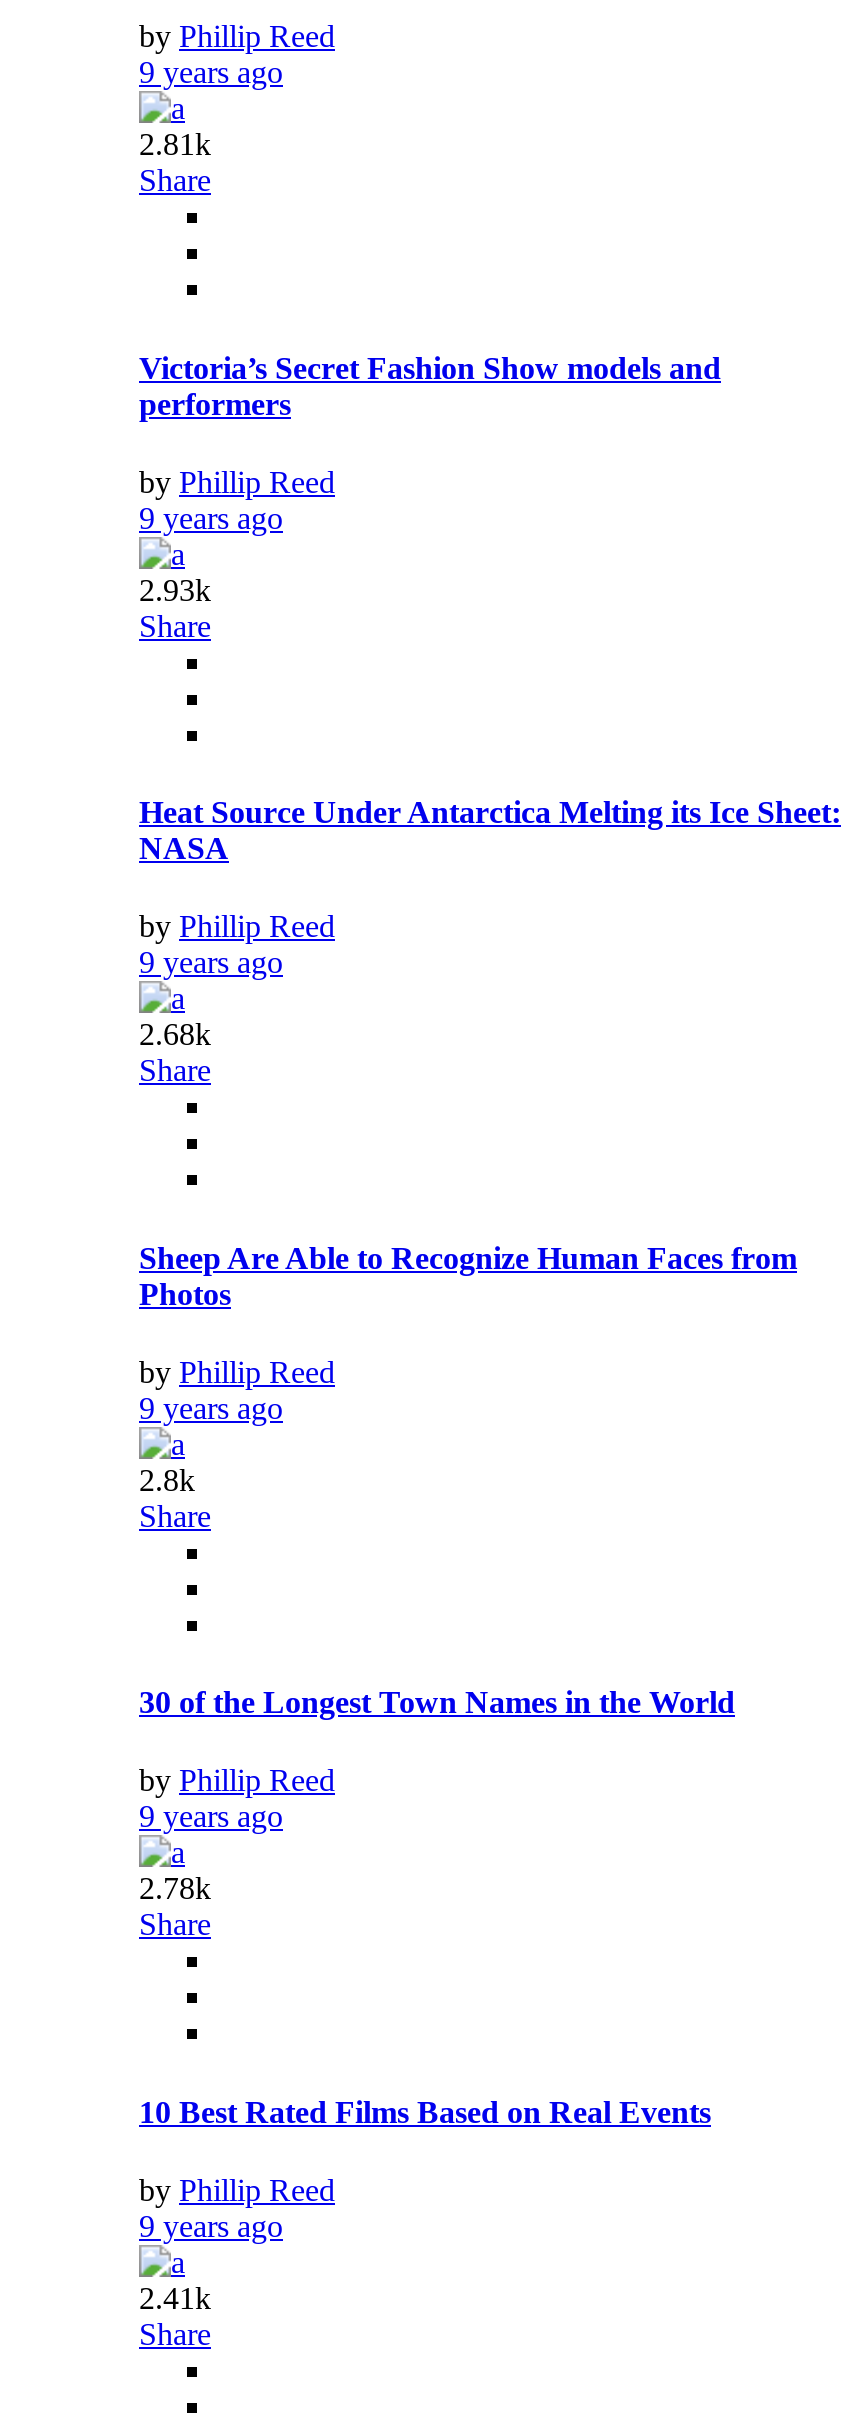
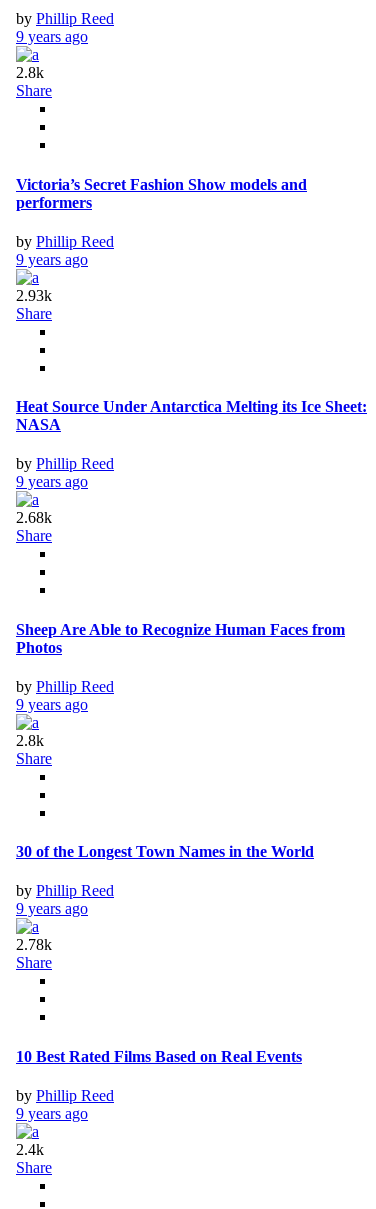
[139,128,211,162] 2.81k -> [16,64,44,81] 2.8k
[139,2281,211,2315] 2.41k -> [16,1141,44,1158] 2.4k

